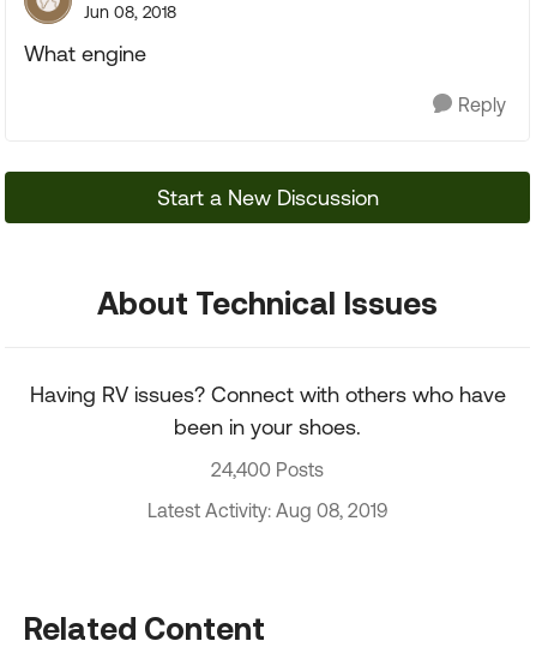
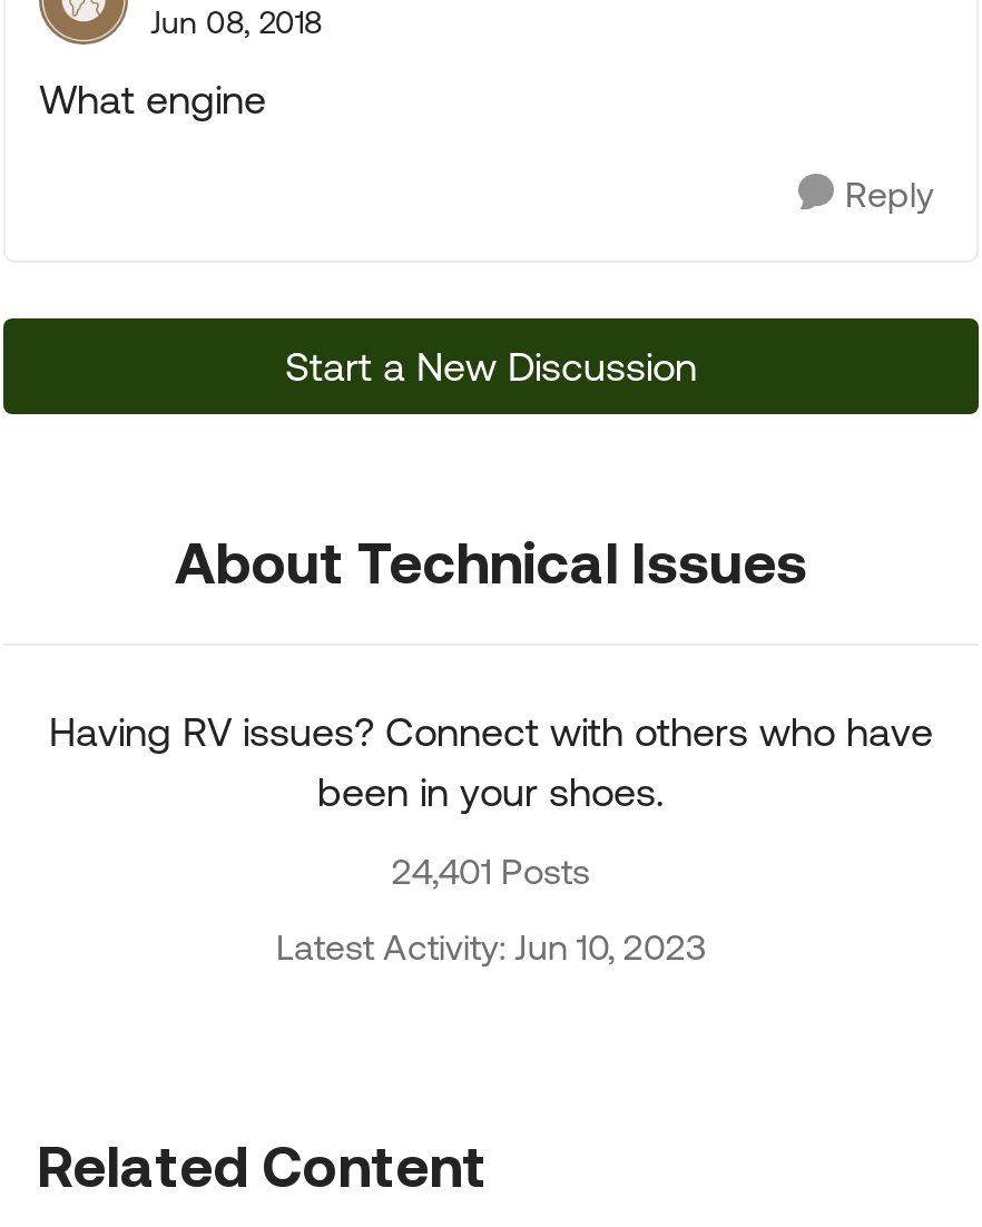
[211,459,324,480] 24,400 Posts -> [392,851,590,891] 24,401 Posts
[147,499,387,521] Latest Activity: Aug 08, 2019 -> [276,926,706,966] Latest Activity: Jun 10, 2023

